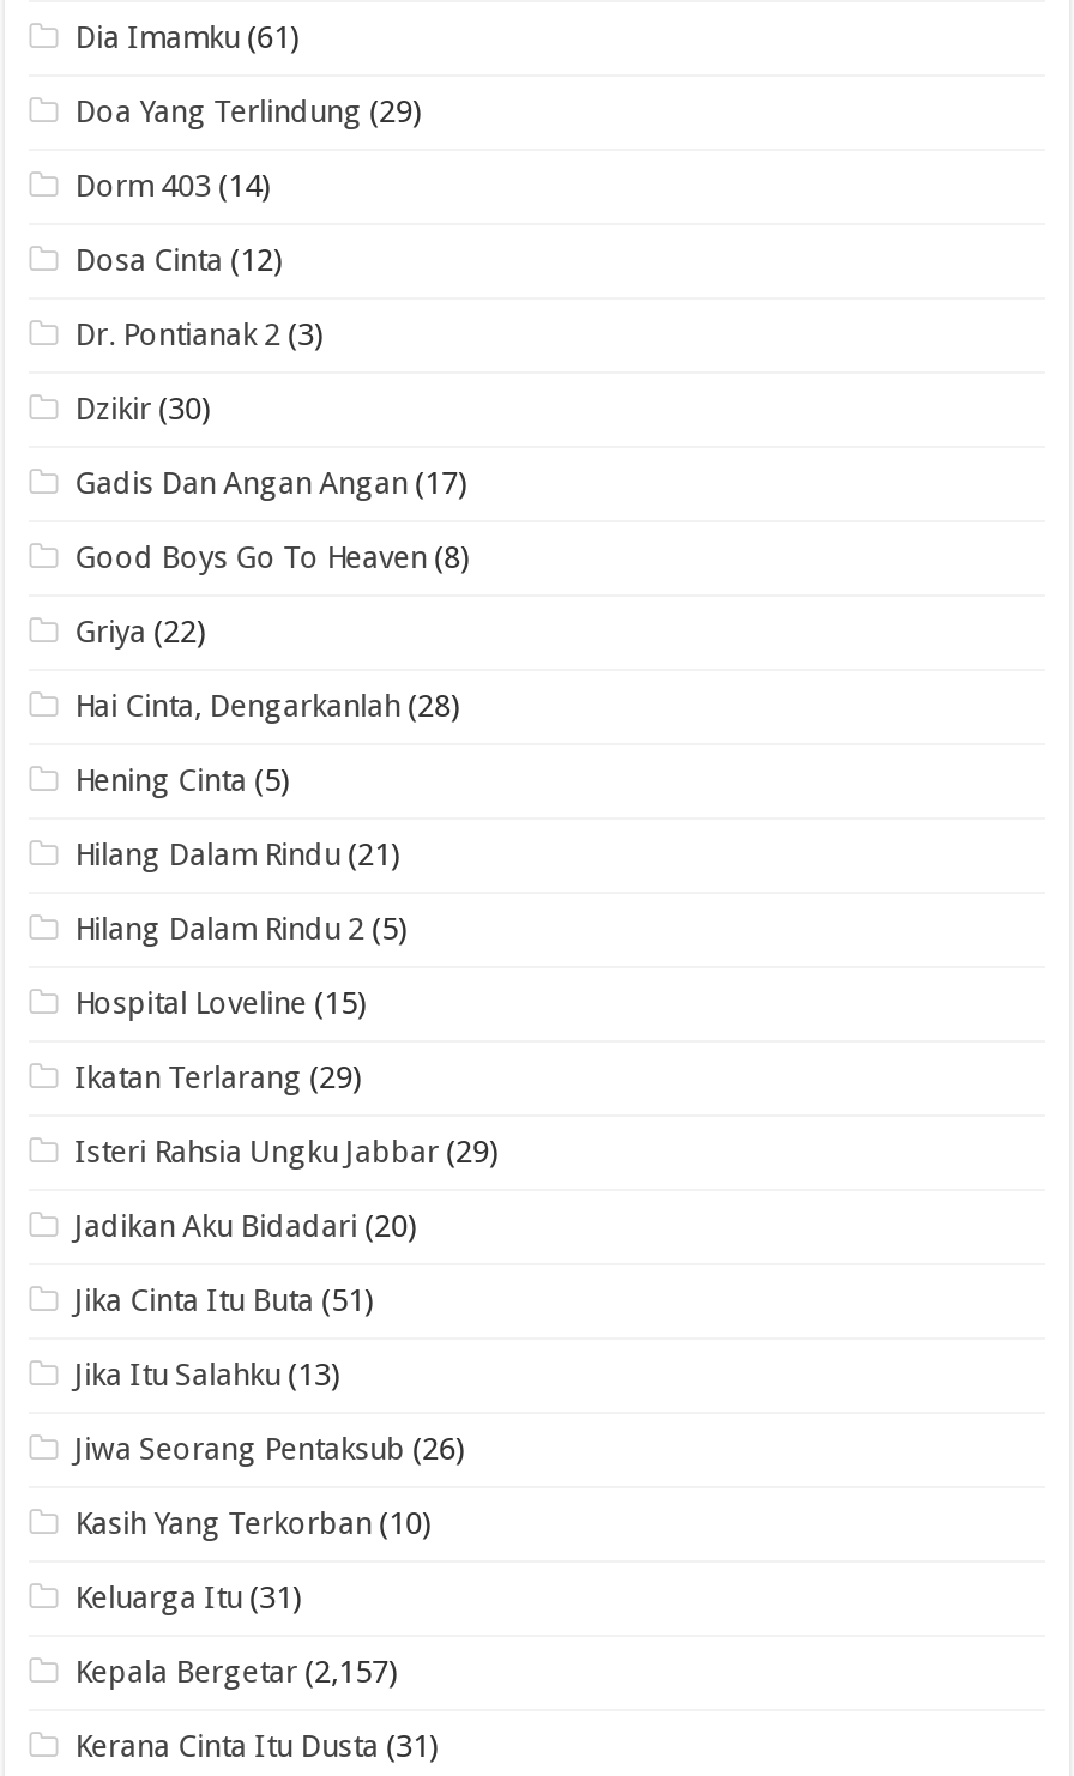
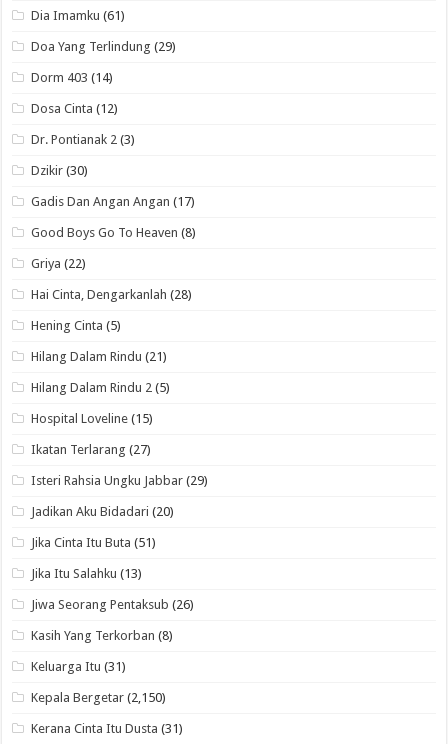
[75,1059,362,1095] Ikatan Terlarang (29) -> [31,442,151,457] Ikatan Terlarang (27)
[75,1505,432,1541] Kasih Yang Terkorban (10) -> [31,628,173,643] Kasih Yang Terkorban (8)
[75,1654,398,1690] Kepala Bergetar (2,157) -> [31,690,166,705] Kepala Bergetar (2,150)

